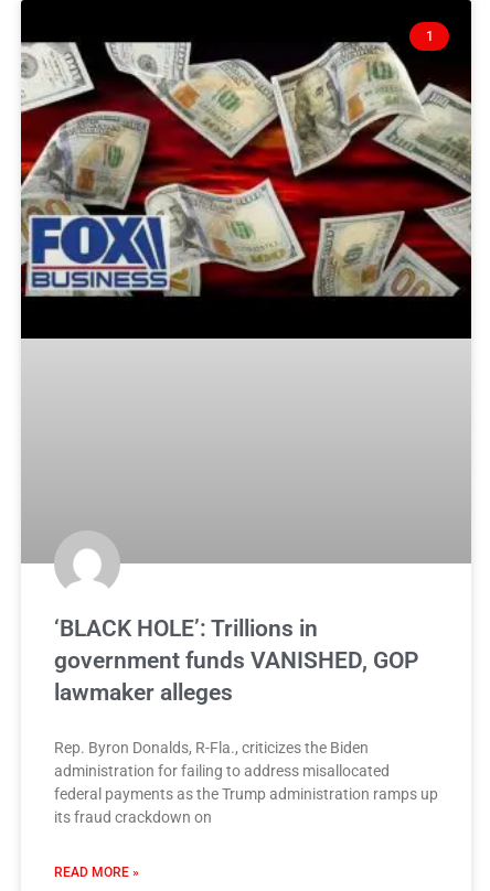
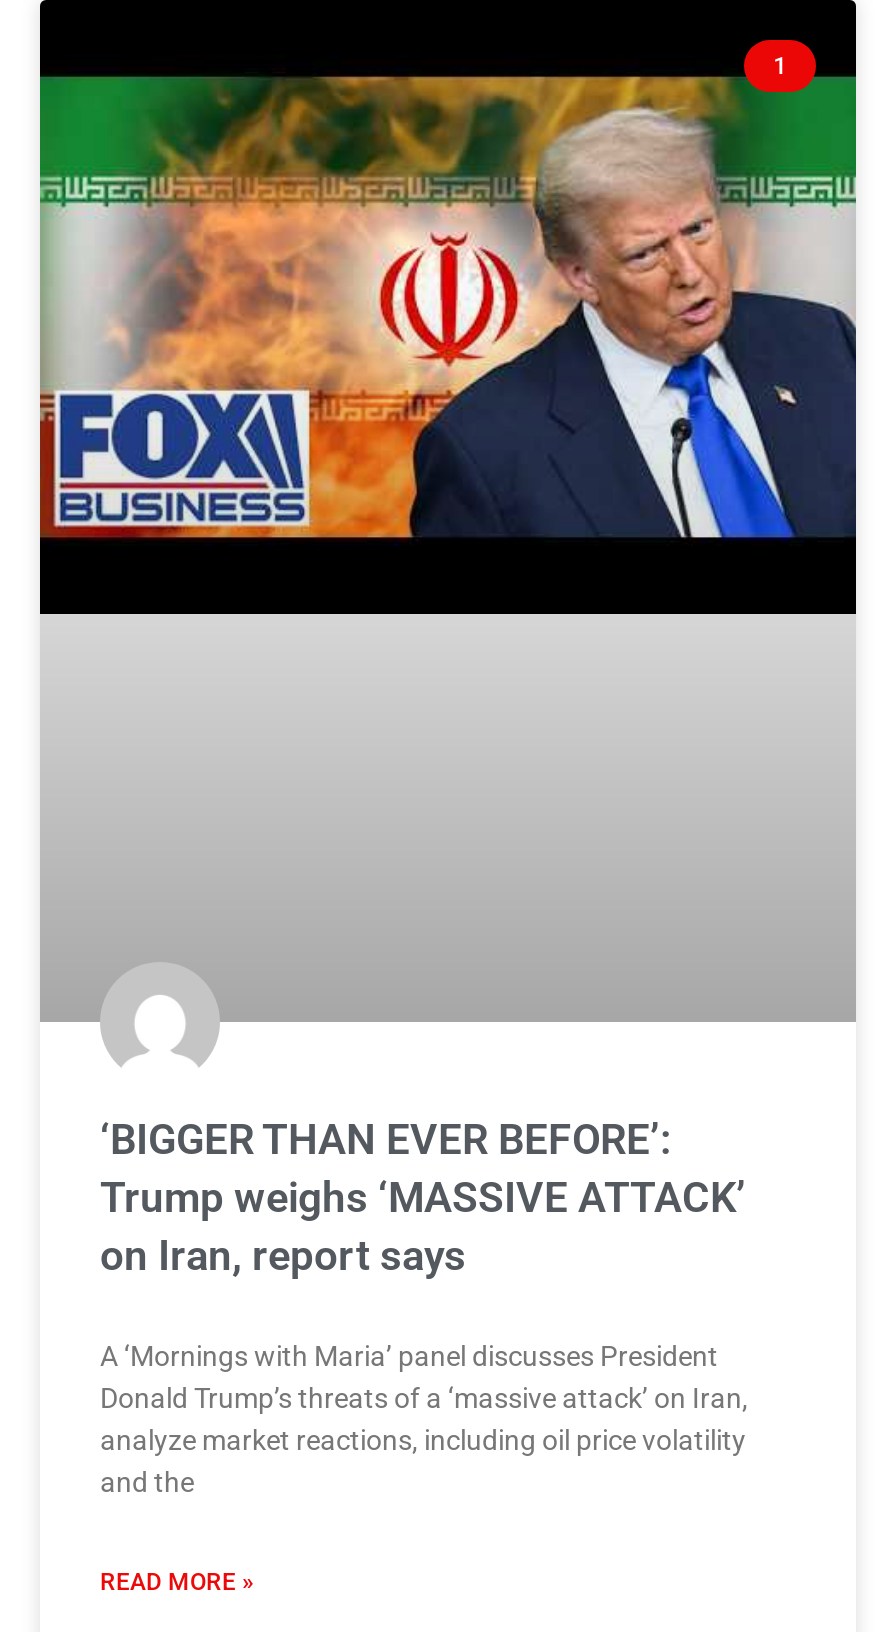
[20,41,472,298] [image] -> [38,74,858,540] [image]
[54,615,418,705] ‘BLACK HOLE’: Trillions in | government funds VANISHED, GOP | lawmaker alleges -> [100,1115,746,1279] ‘BIGGER THAN EVER BEFORE’: | Trump weighs ‘MASSIVE ATTACK’ | on Iran, report says
[54,738,438,825] Rep. Byron Donalds, R-Fla., criticizes the Biden | administration for failing to address misallocated | federal payments as the Trump administration ramps up | its fraud crackdown on -> [100,1339,748,1497] A ‘Mornings with Maria’ panel discusses President | Donald Trump’s threats of a ‘massive attack’ on Iran, | analyze market reactions, including oil price volatility | and the

